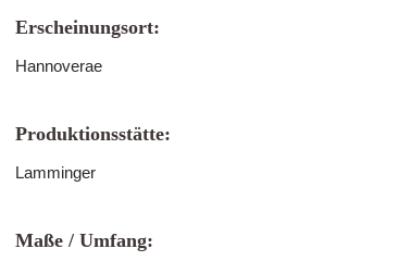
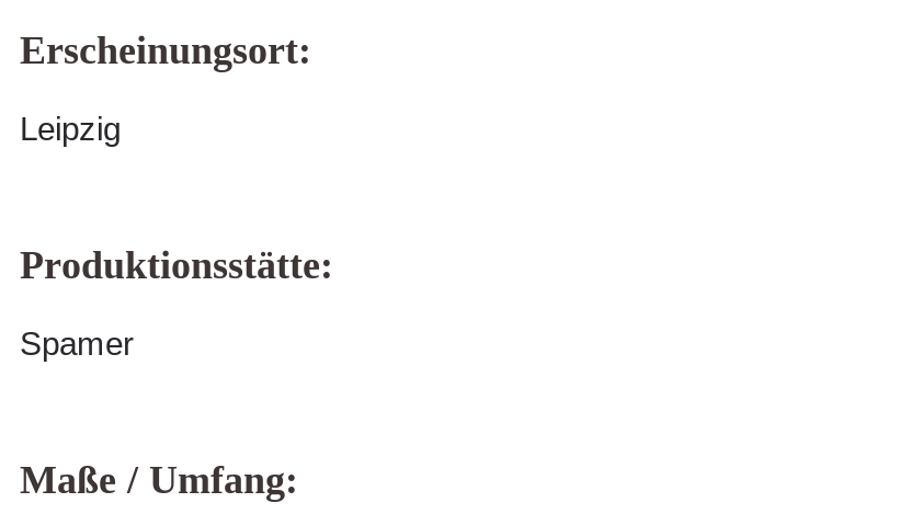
[15,57,102,75] Hannoverae -> [20,110,121,147] Leipzig
[15,163,96,182] Lamminger -> [20,324,134,362] Spamer

